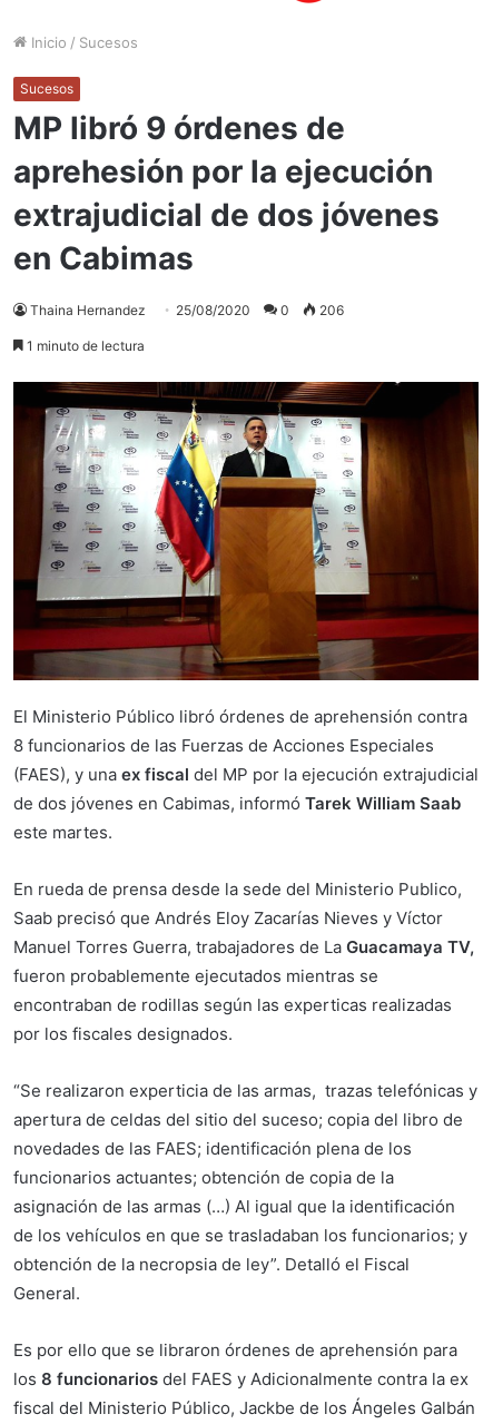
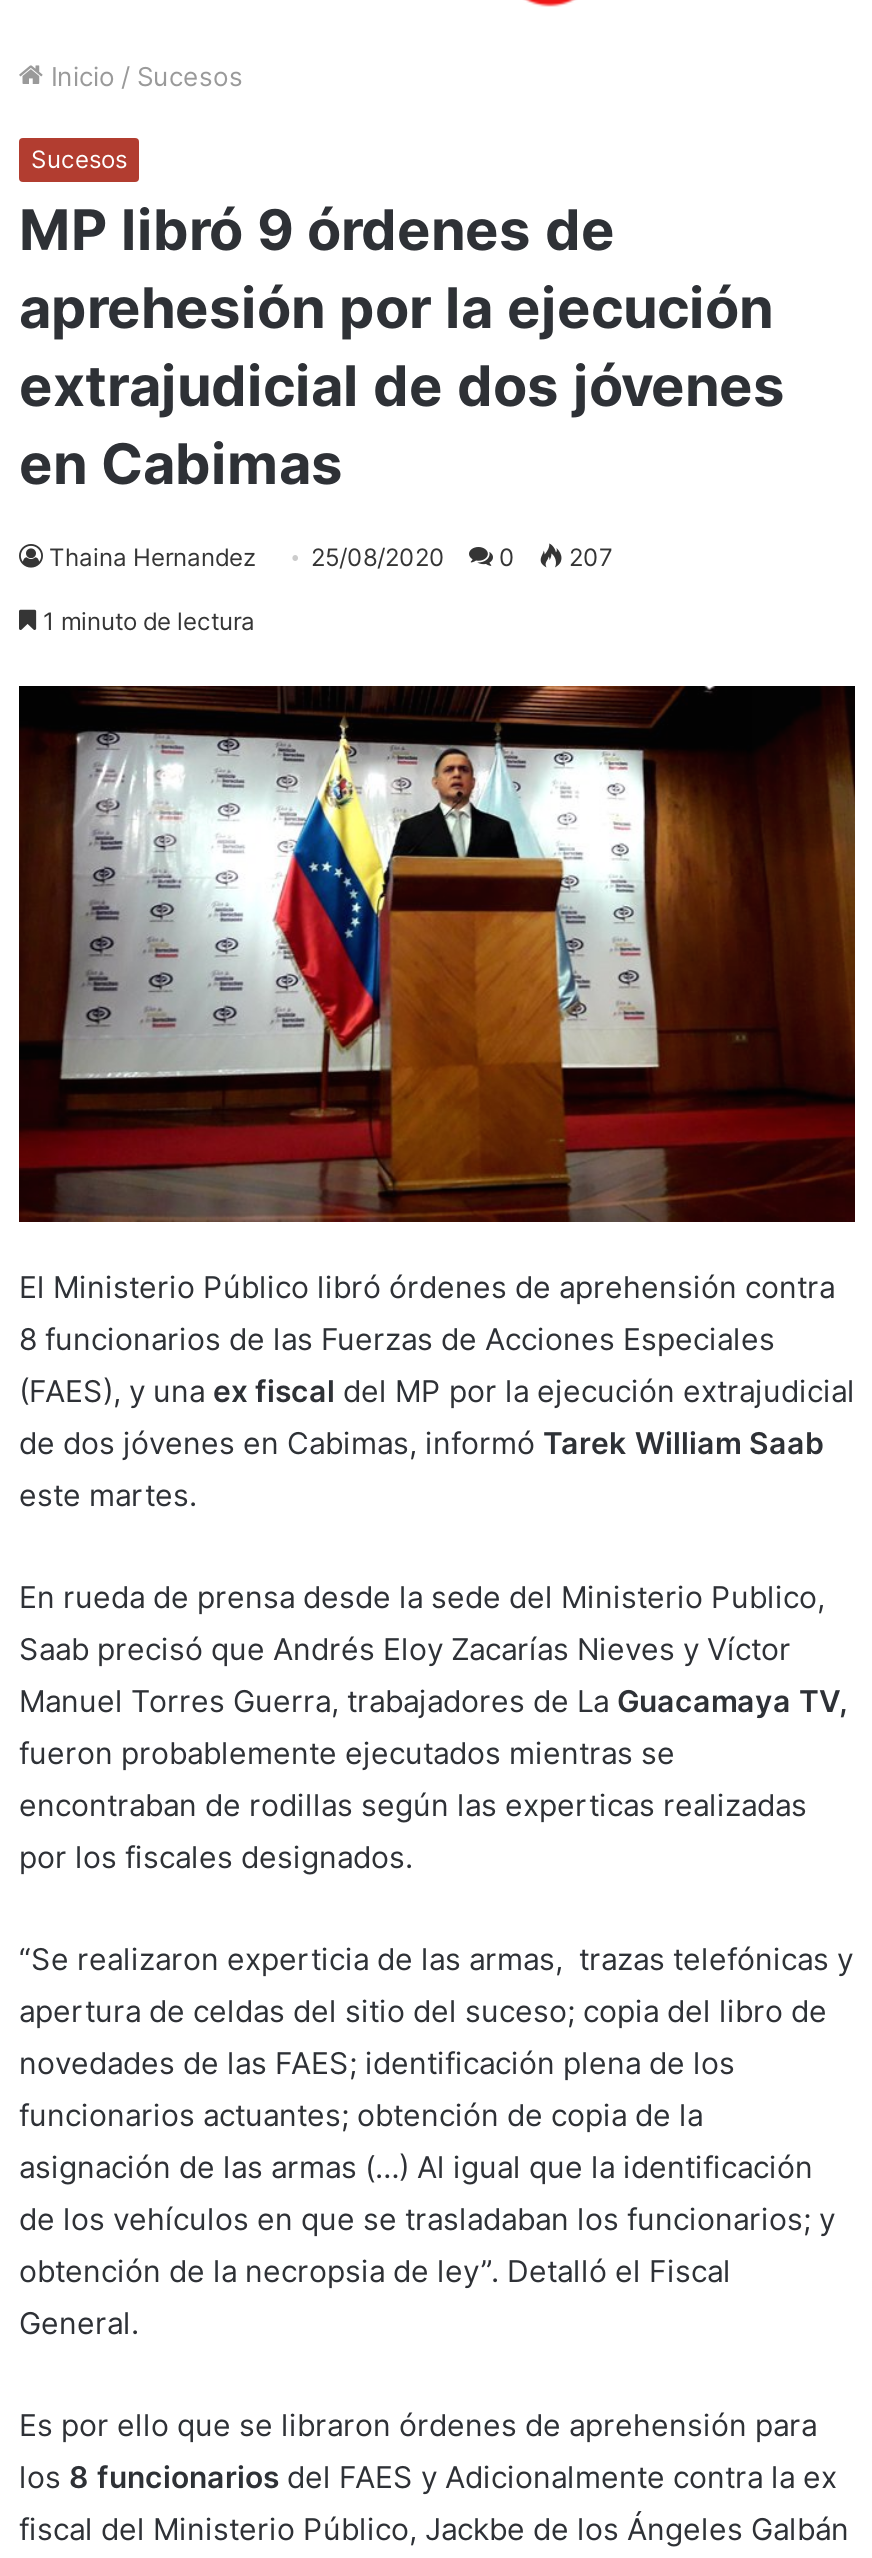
[30,301,344,318] Thaina Hernandez 25/08/2020 0 206 -> [49,541,613,571] Thaina Hernandez 25/08/2020 0 207

